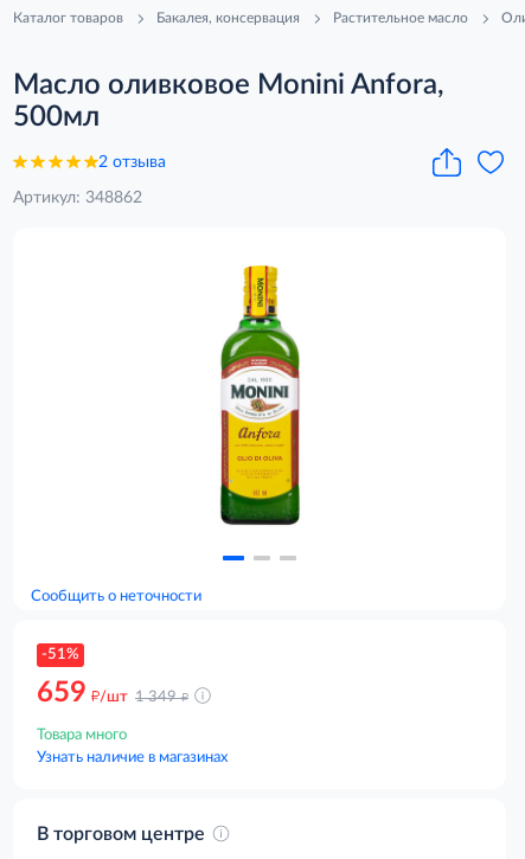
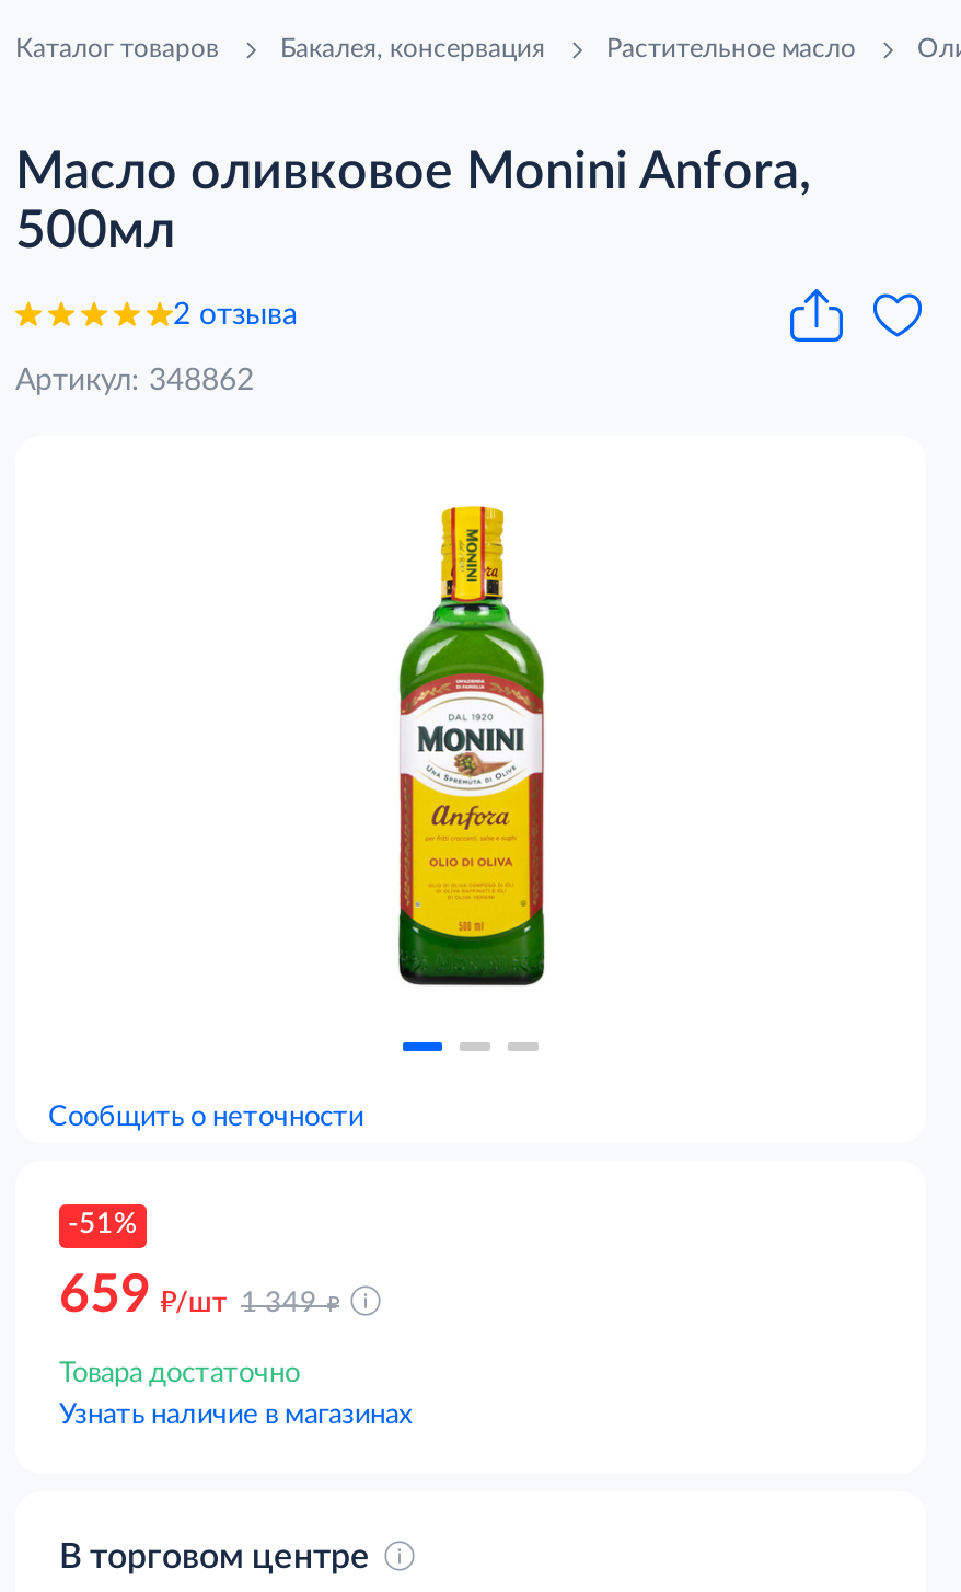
[37,727,127,742] Товара много -> [59,1359,300,1387] Товара достаточно

